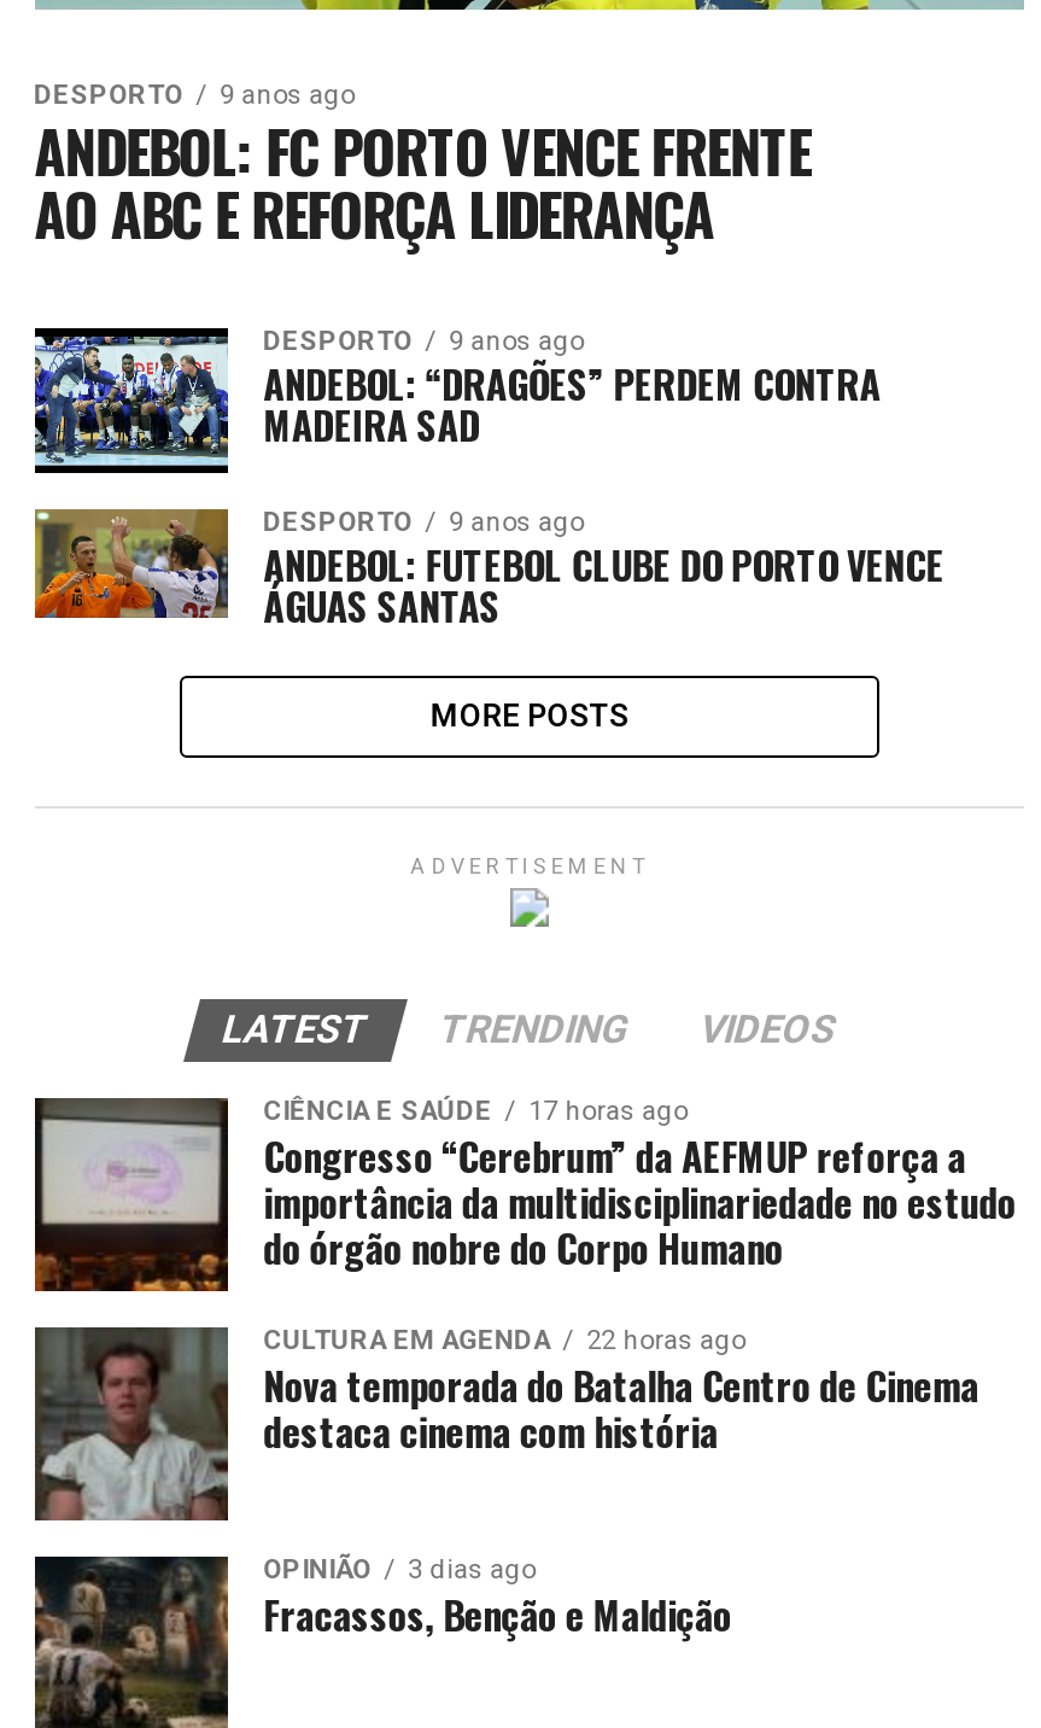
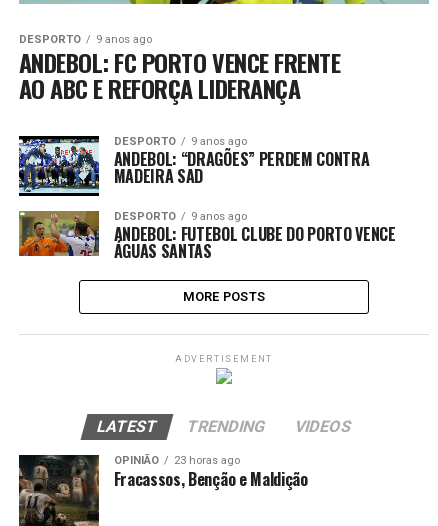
[33,1096,1016,1461] [image] | CIÊNCIA E SAÚDE | 17 horas ago | Congresso “Cerebrum” da AEFMUP reforça a | importância da multidisciplinariedade no estudo | do órgão nobre do Corpo Humano | CULTURA EM AGENDA | 22 horas ago | Nova temporada do Batalha Centro de Cinema | destaca cinema com história -> none
[35,1325,230,1523] [image] -> none
[263,1555,536,1586] OPINIÃO 3 dias ago -> [114,454,240,467] OPINIÃO 23 horas ago

